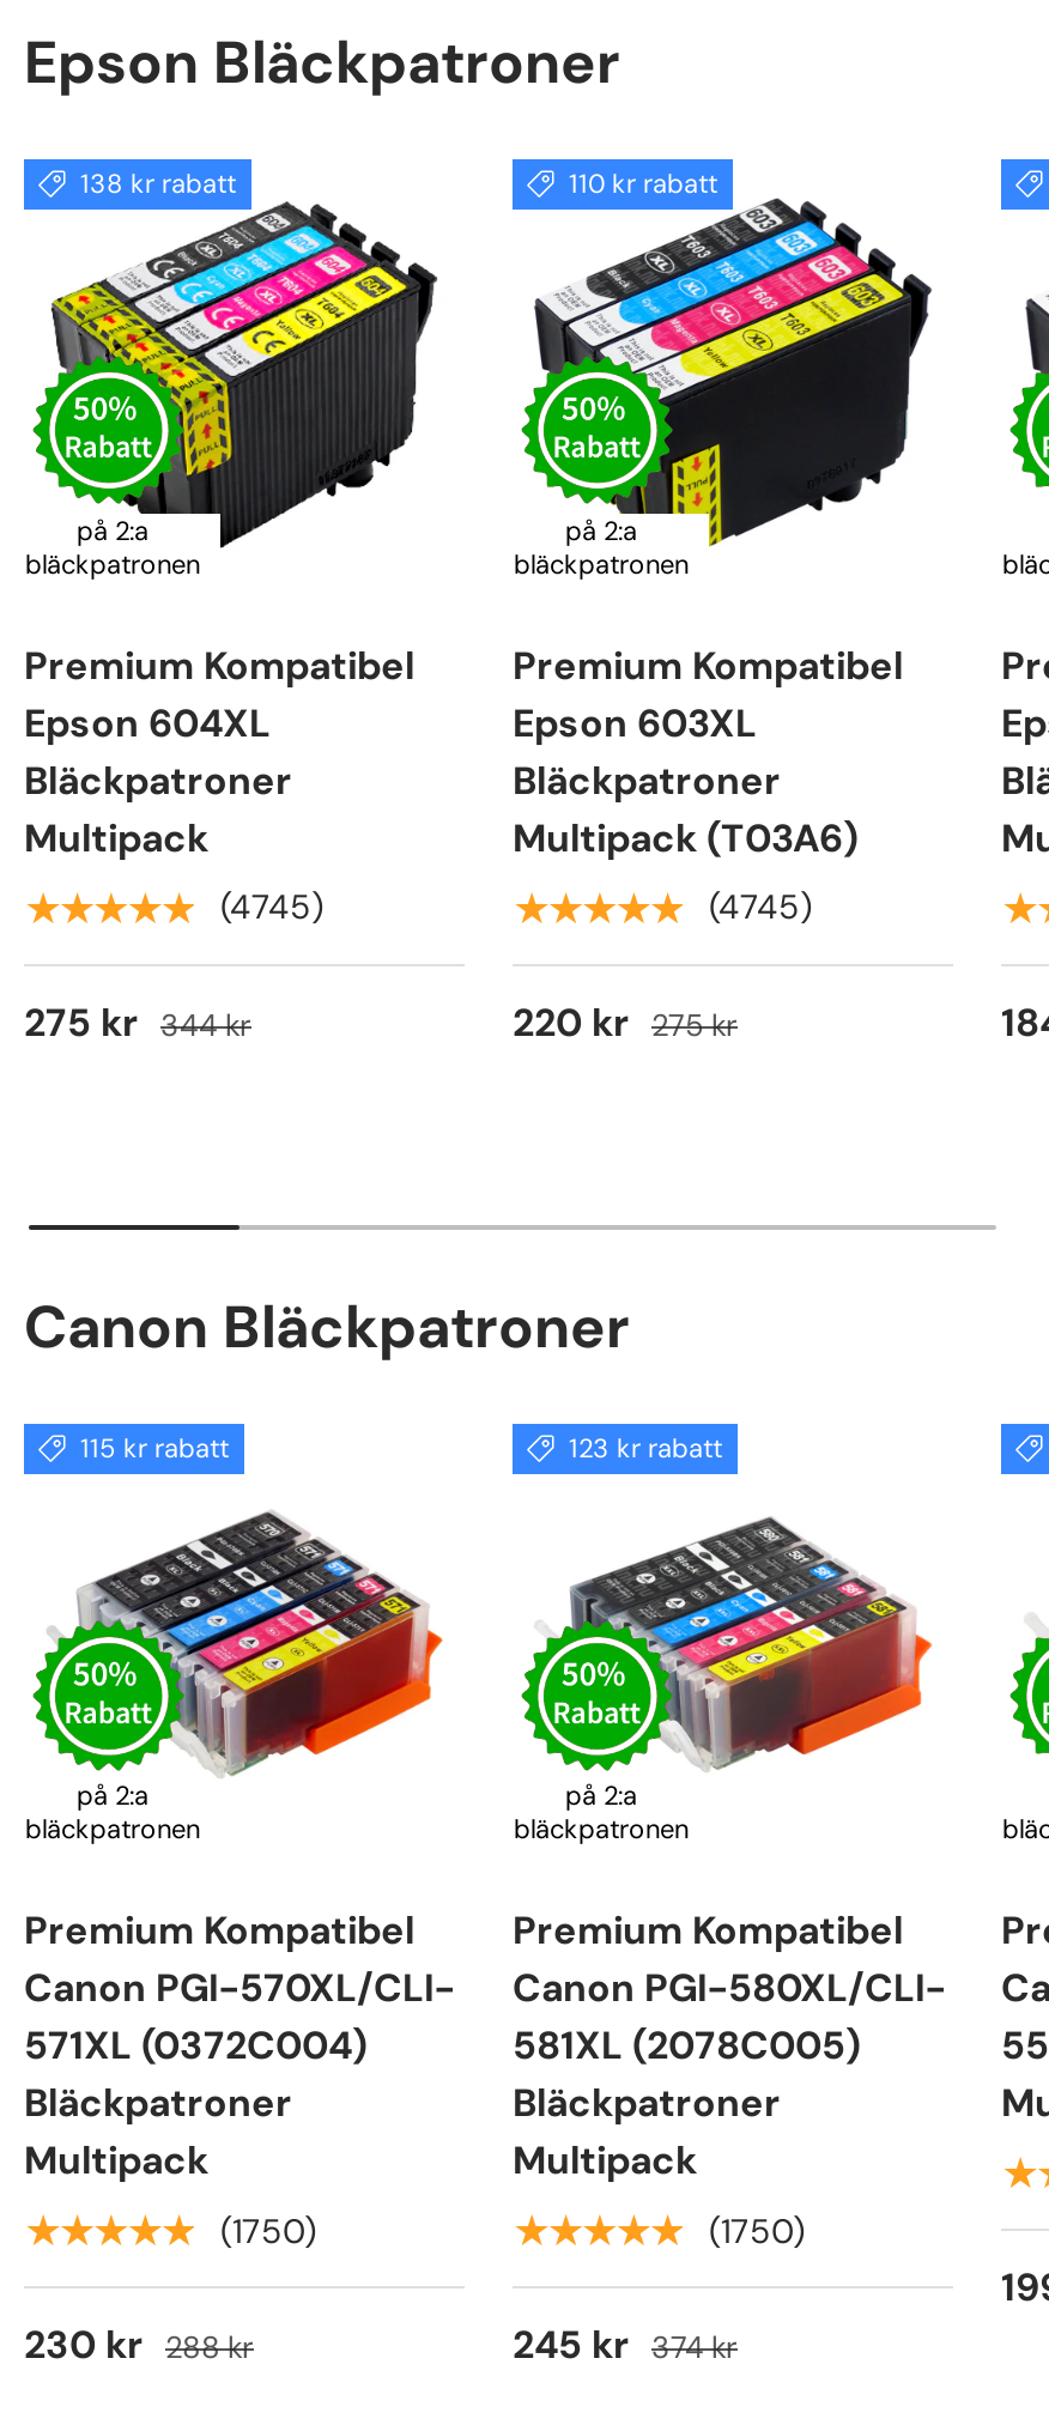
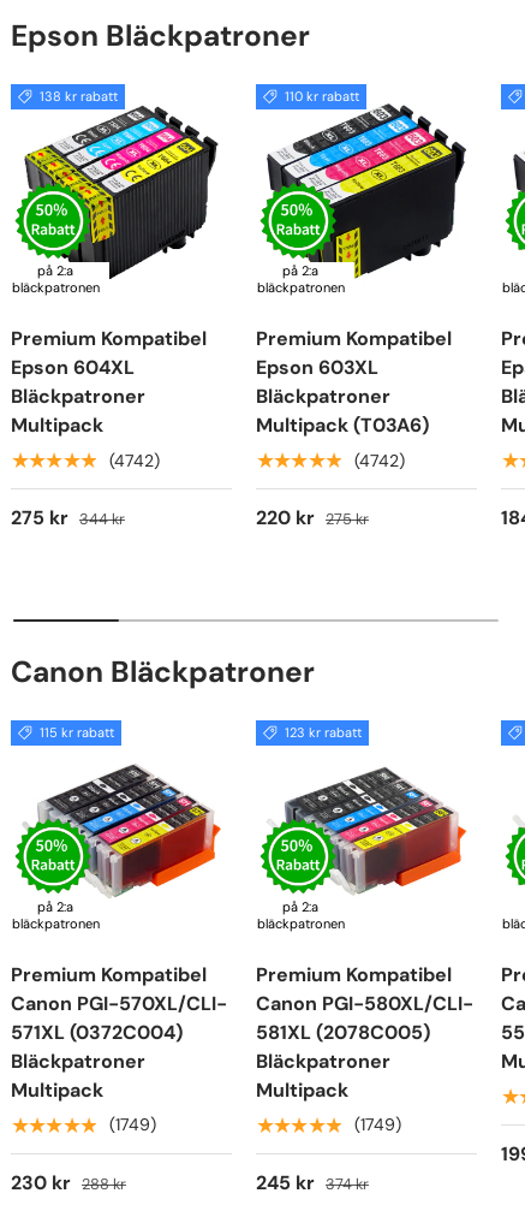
[220,885,323,929] (4745) -> [109,449,160,471] (4742)
[709,885,812,929] (4745) -> [354,449,405,471] (4742)
[220,2209,316,2252] (1750) -> [109,1114,156,1135] (1749)
[709,2209,805,2252] (1750) -> [354,1114,401,1135] (1749)

